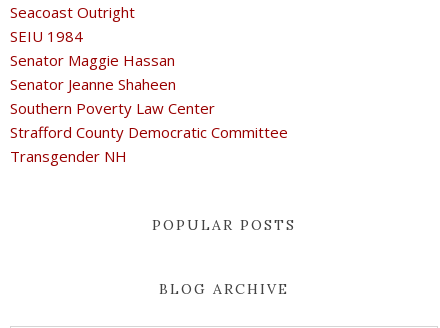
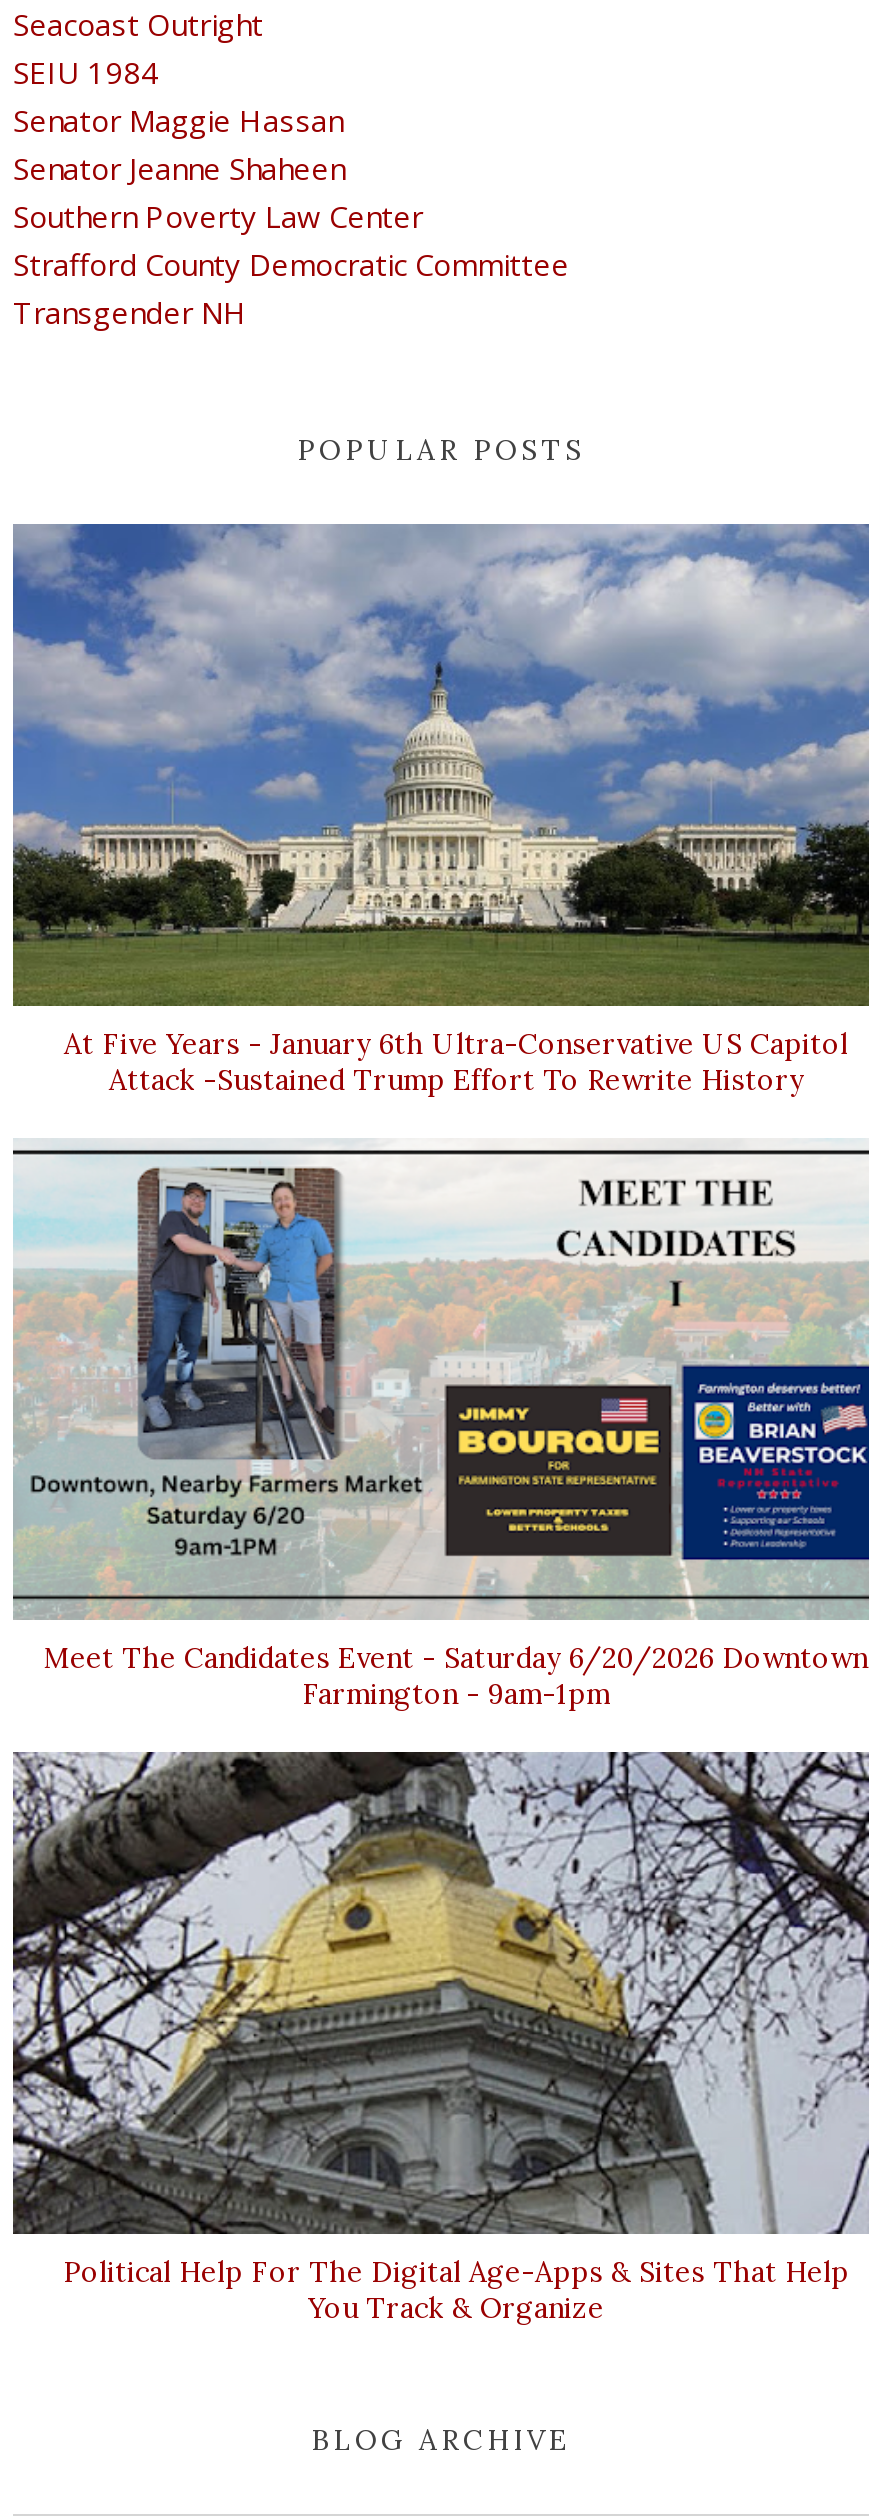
none -> [11,522,871,1098] [image] | At Five Years - January 6th Ultra-Conservative US Capitol | Attack -Sustained Trump Effort To Rewrite History
none -> [11,1750,871,2325] [image] | Political Help For The Digital Age-Apps & Sites That Help | You Track & Organize
none -> [13,1148,871,1712] [image] | Meet The Candidates Event - Saturday 6/20/2026 Downtown | Farmington - 9am-1pm

